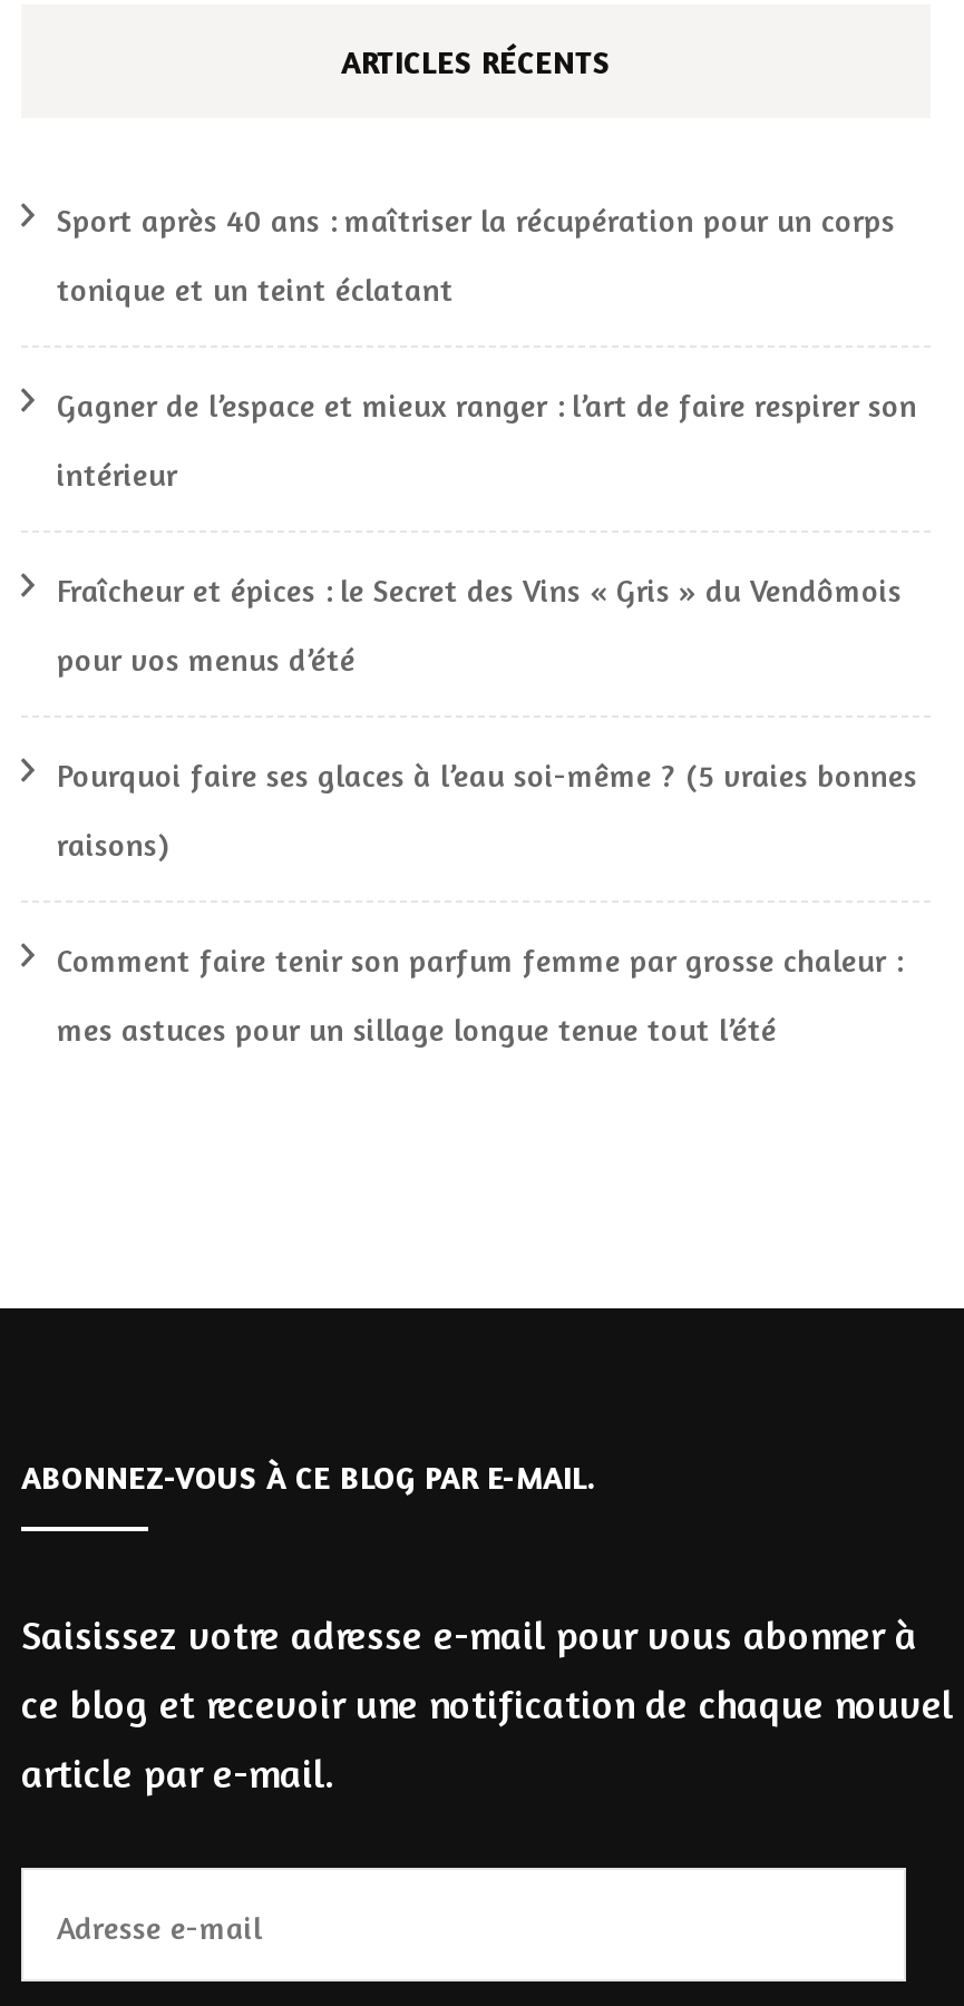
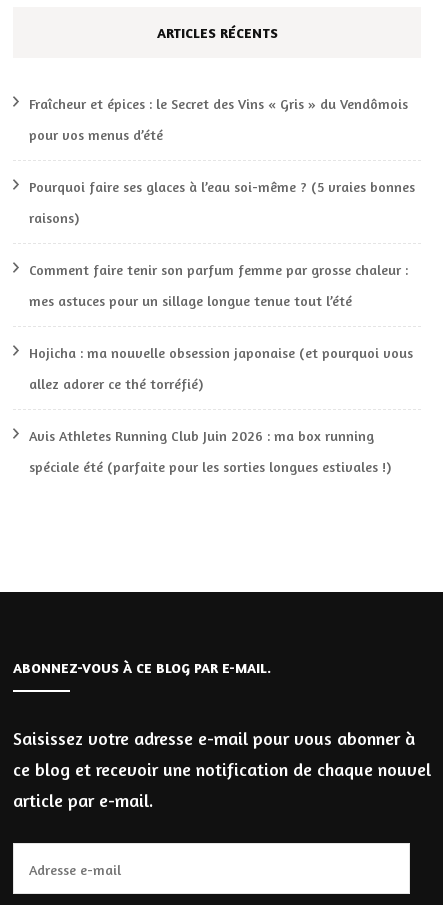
[57,201,917,493] Sport après 40 ans : maîtriser la récupération pour un corps | tonique et un teint éclatant | Gagner de l’espace et mieux ranger : l’art de faire respirer son | intérieur -> none
moved [57,571,917,1048] -> [29,95,415,309]: Fraîcheur et épices : le Secret des Vins « Gris » du Vendômois | pour vos menus d’été | Pourquoi faire ses glaces à l’eau soi-même ? (5 vraies bonnes | raisons) | Comment faire tenir son parfum femme par grosse chaleur : | mes astuces pour un sillage longue tenue tout l’été
none -> [29,344,413,475] Hojicha : ma nouvelle obsession japonaise (et pourquoi vous | allez adorer ce thé torréfié) | Avis Athletes Running Club Juin 2026 : ma box running | spéciale été (parfaite pour les sorties longues estivales !)

